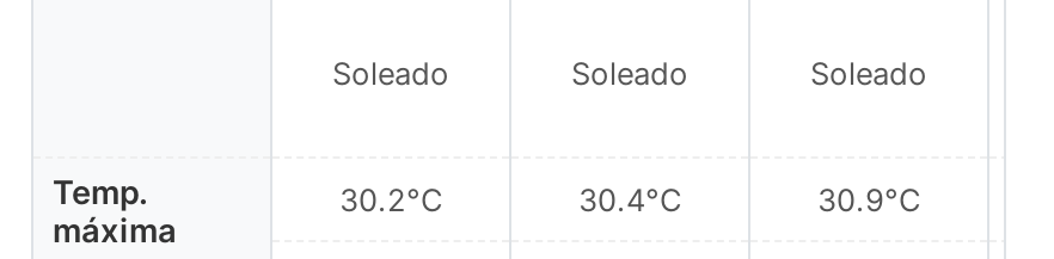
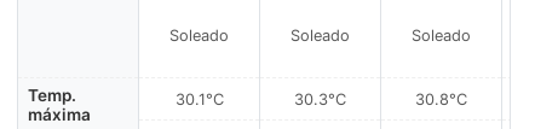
[339,181,442,217] 30.2°C -> [175,90,223,108] 30.1°C
[578,181,681,217] 30.4°C -> [294,90,346,108] 30.3°C
[817,181,920,217] 30.9°C -> [415,90,467,108] 30.8°C

